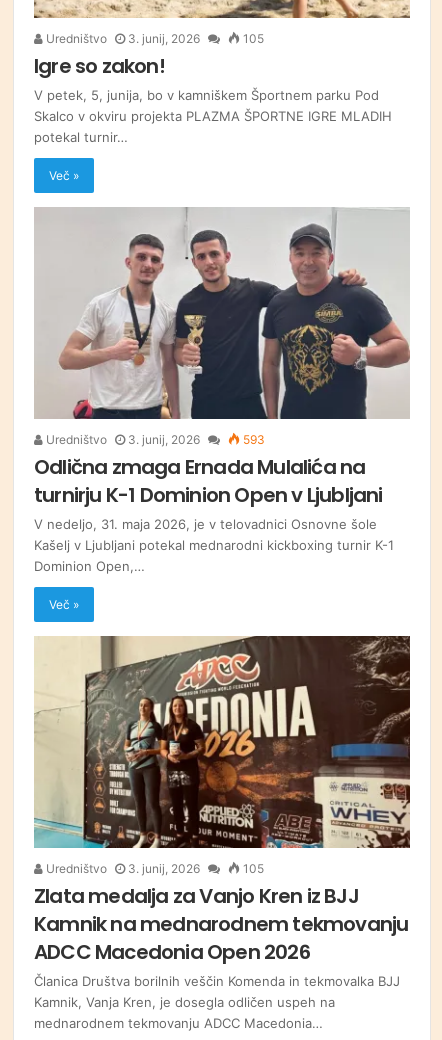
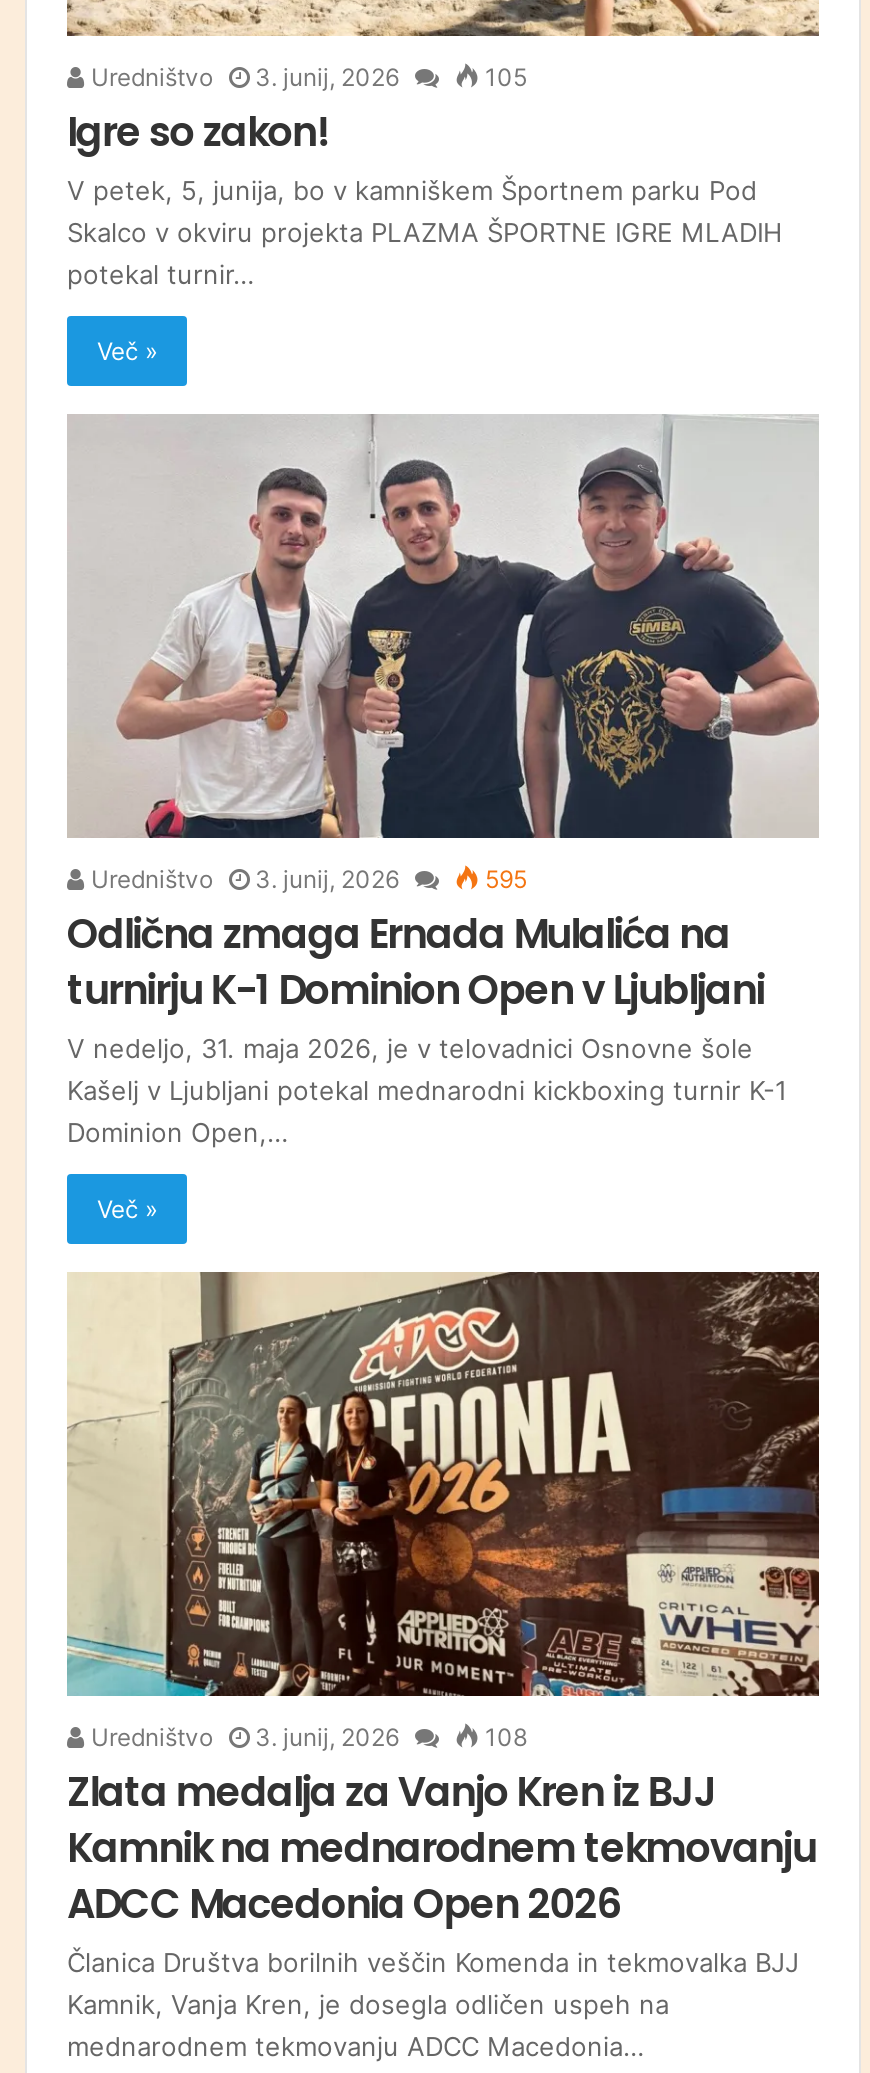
[240,432,265,447] 593 -> [479,863,527,893] 595
[240,861,264,876] 105 -> [479,1722,527,1752] 108

